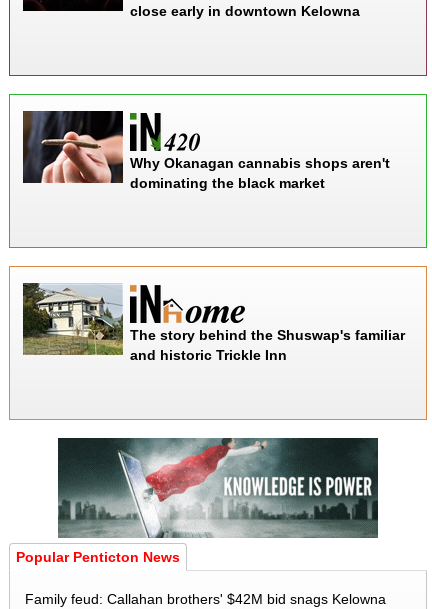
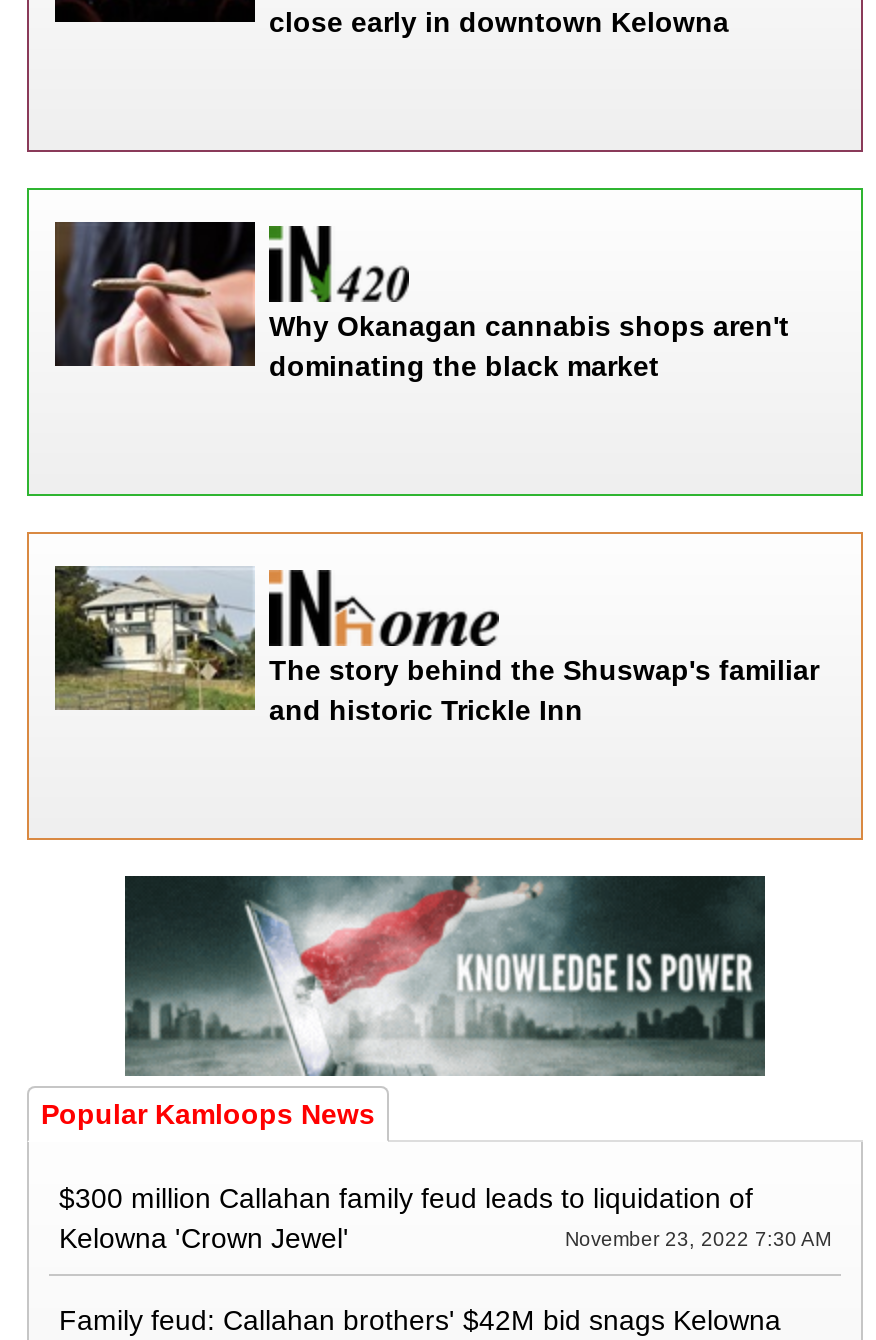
[16,549,180,565] Popular Penticton News -> [41,1098,831,1254] Popular Kamloops News | $300 million Callahan family feud leads to liquidation of | Kelowna 'Crown Jewel' | November 23, 2022 7:30 AM

